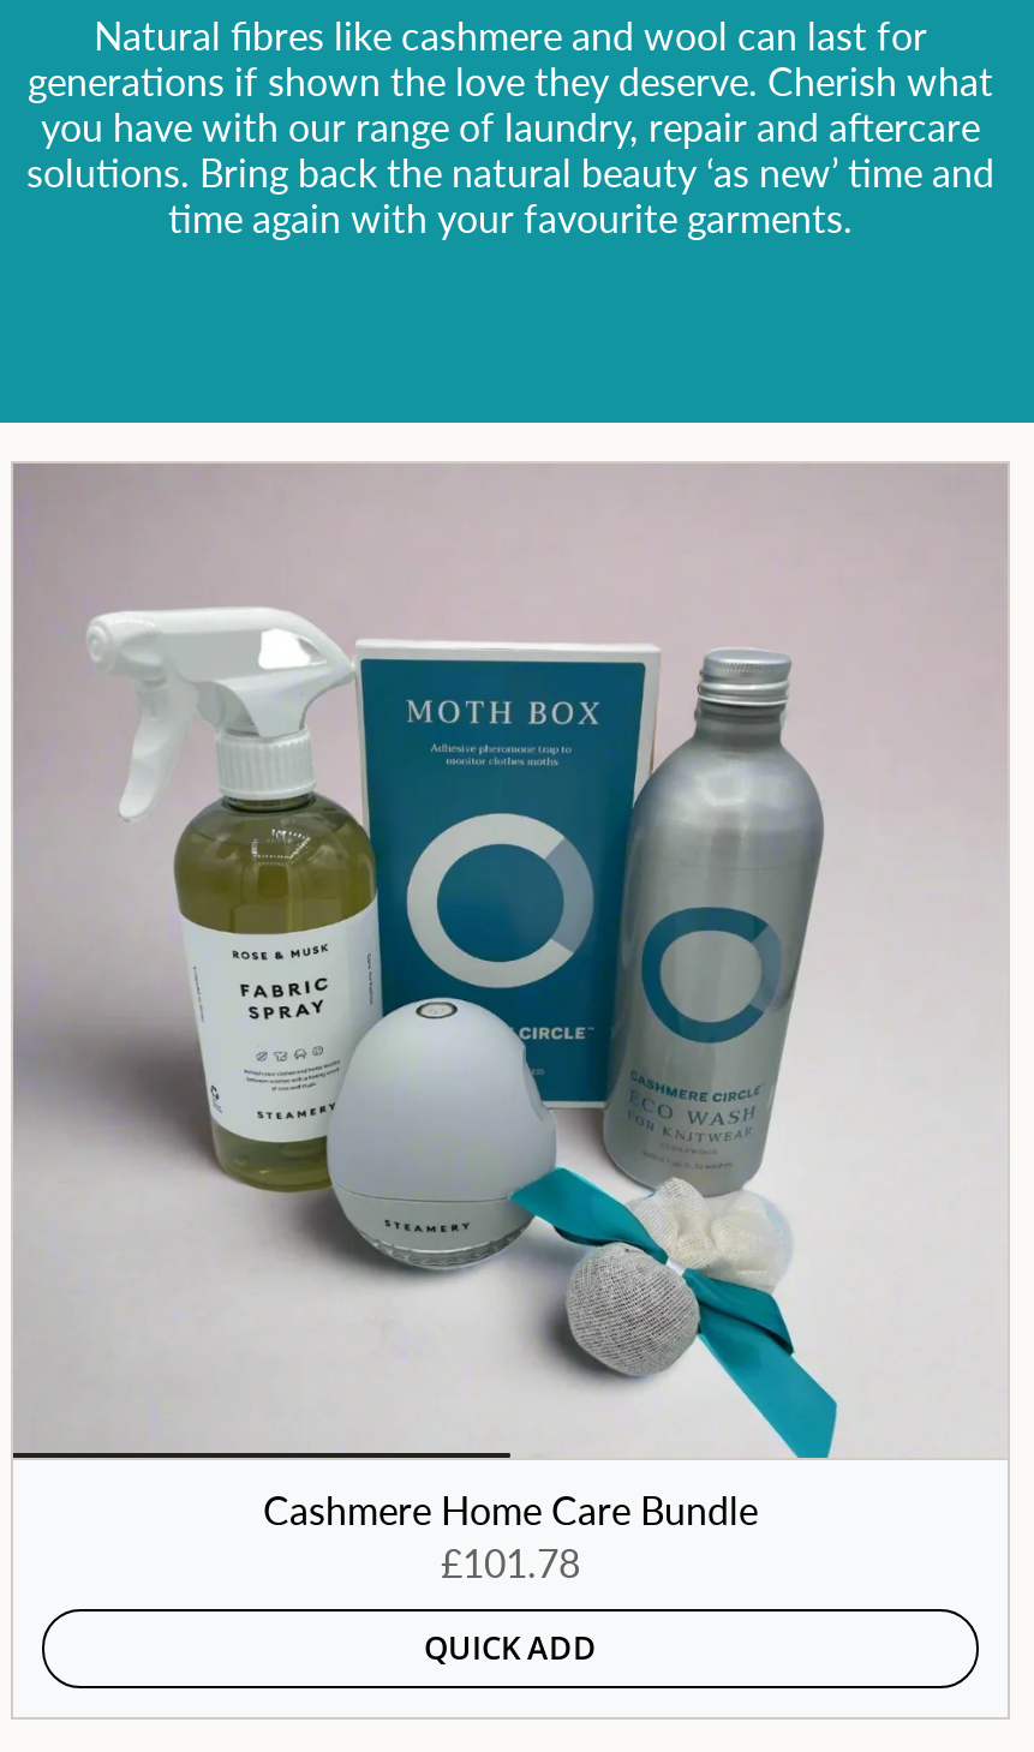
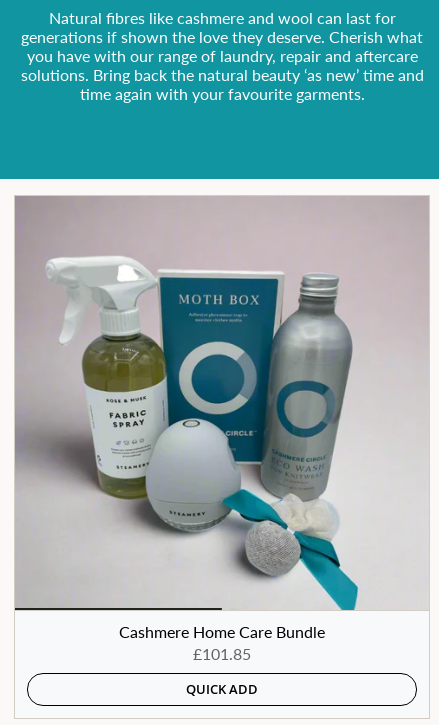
[441,1541,580,1586] £101.78 -> [193,644,251,663] £101.85

